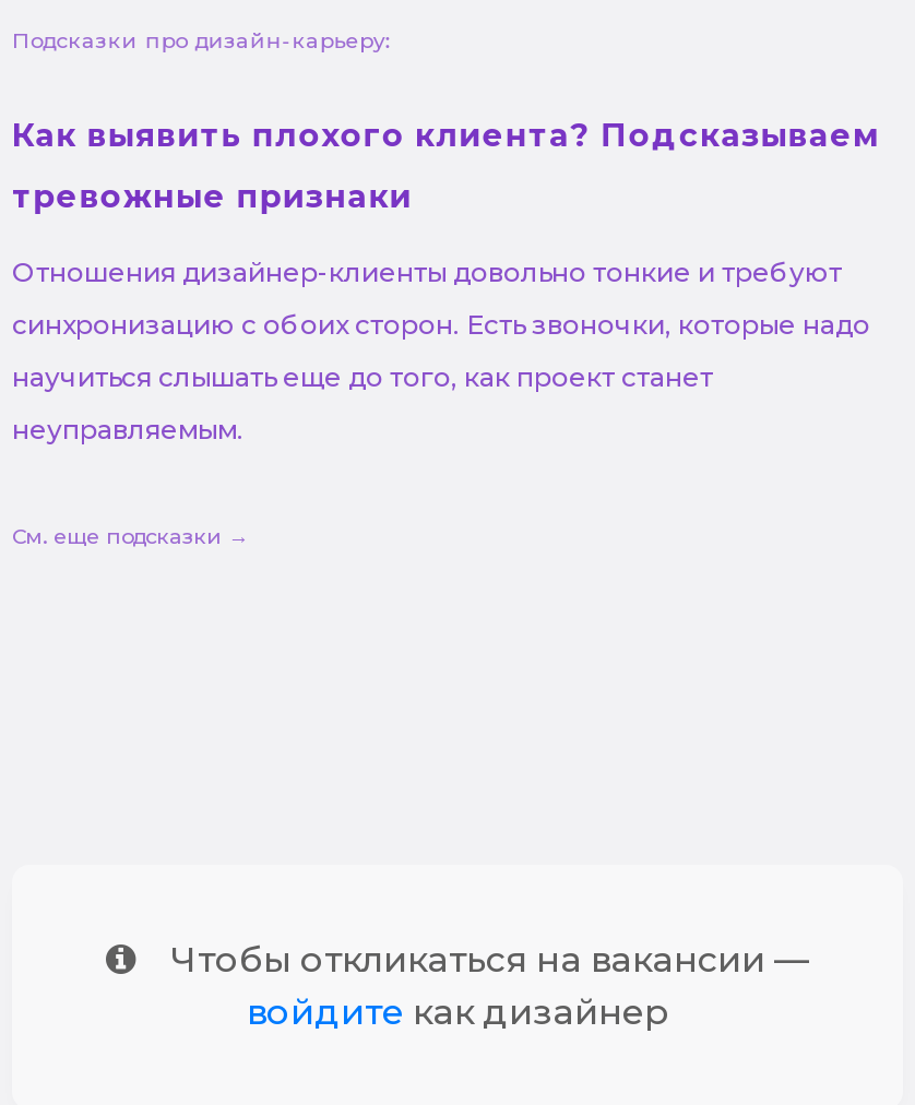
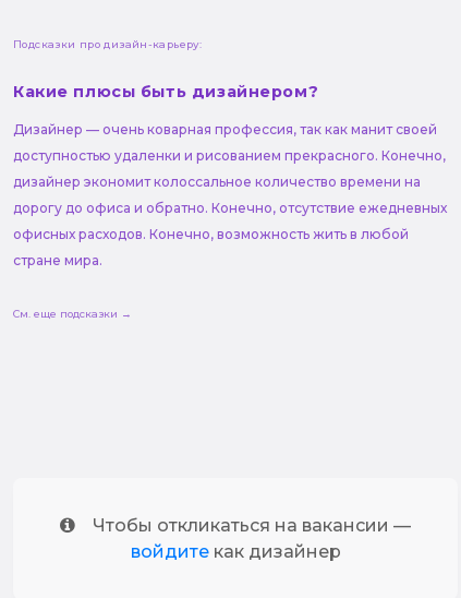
[12,116,880,445] Как выявить плохого клиента? Подсказываем | тревожные признаки | Отношения дизайнер-клиенты довольно тонкие и требуют | синхронизацию с обоих сторон. Есть звоночки, которые надо | научиться слышать еще до того, как проект станет | неуправляемым. -> [13,82,447,268] Какие плюсы быть дизайнером? | Дизайнер — очень коварная профессия, так как манит своей | доступностью удаленки и рисованием прекрасного. Конечно, | дизайнер экономит колоссальное количество времени на | дорогу до офиса и обратно. Конечно, отсутствие ежедневных | офисных расходов. Конечно, возможность жить в любой | стране мира.

